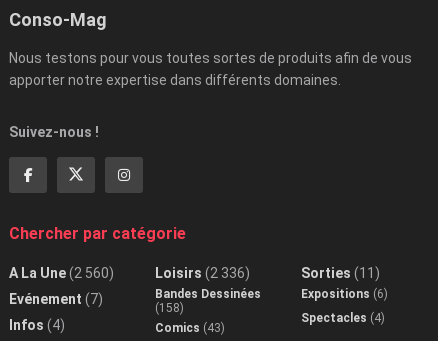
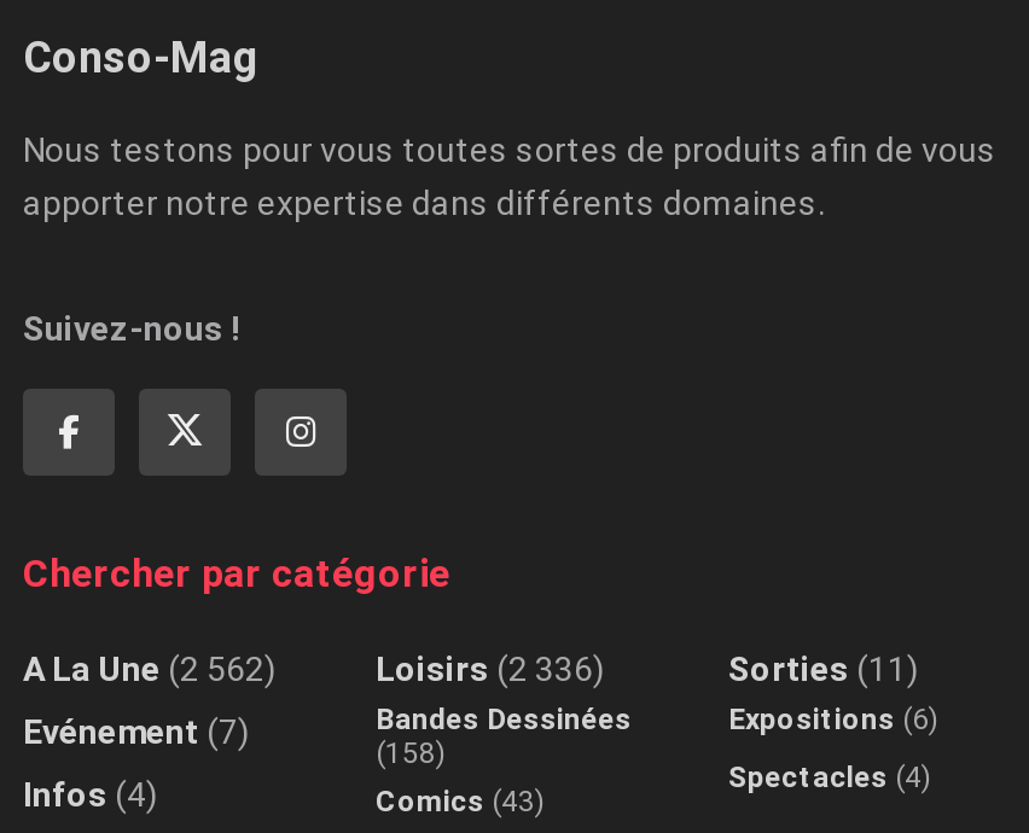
[9,265,114,281] A La Une (2 560) -> [23,650,277,689] A La Une (2 562)

